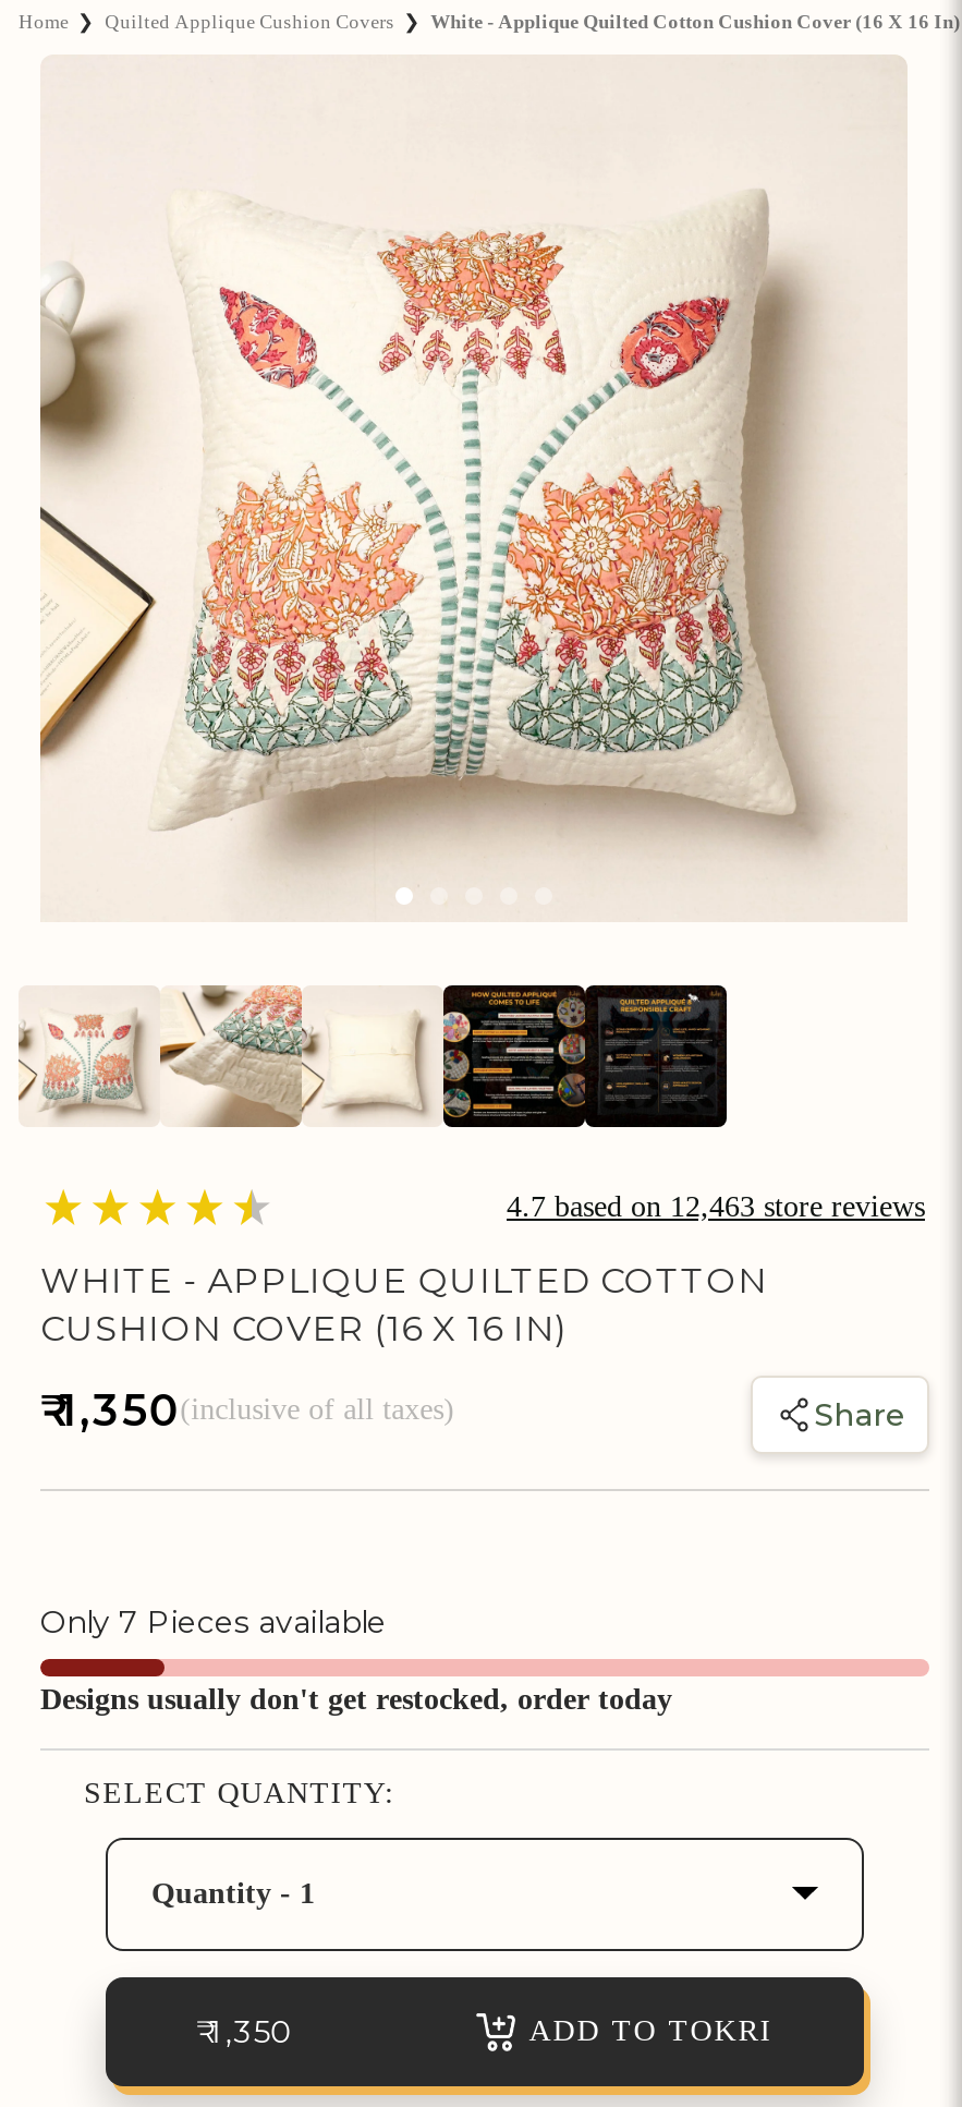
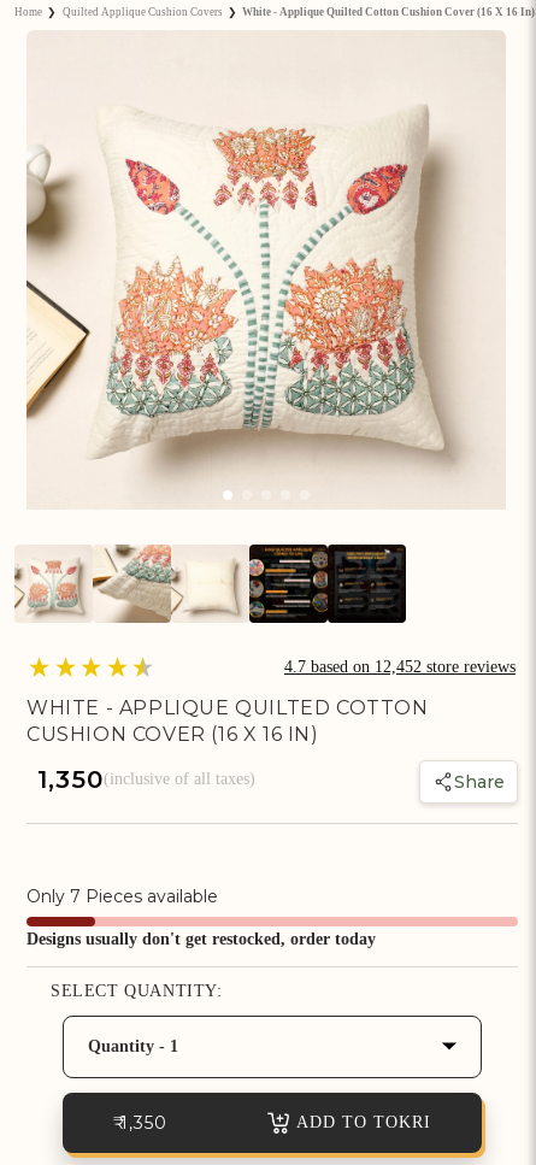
[507,1190,925,1223] 4.7 based on 12,463 store reviews -> [284,658,516,676] 4.7 based on 12,452 store reviews

